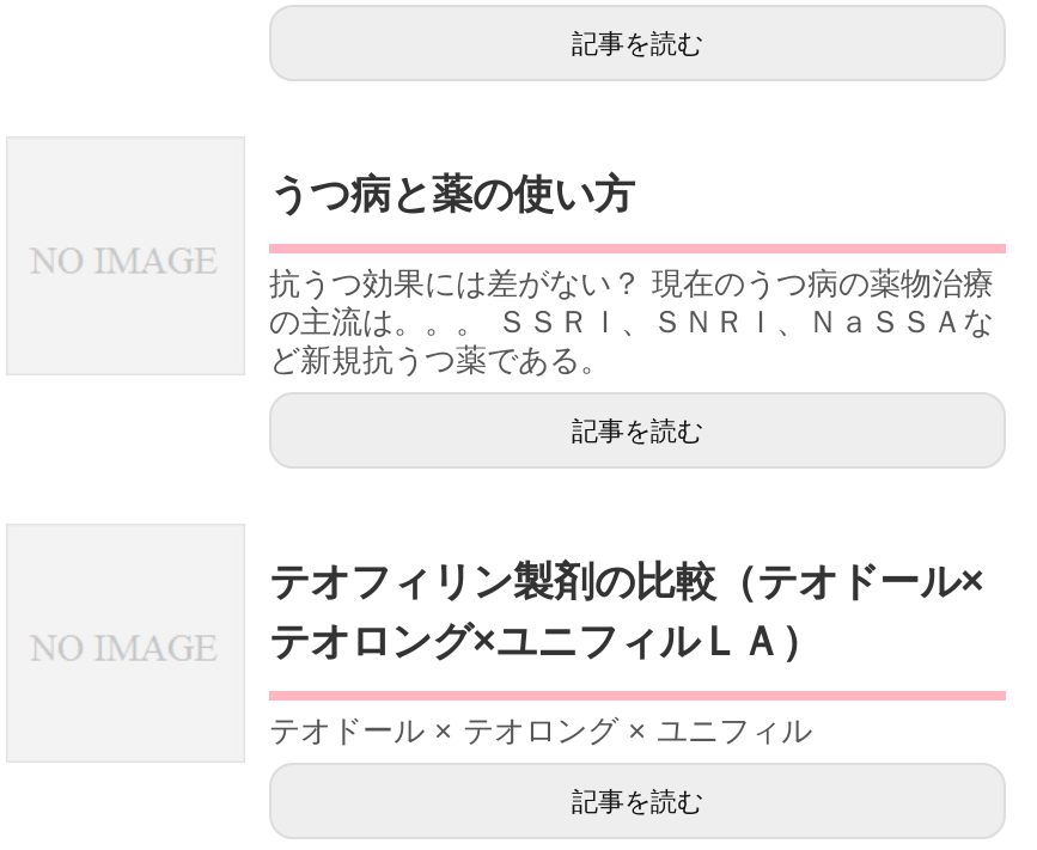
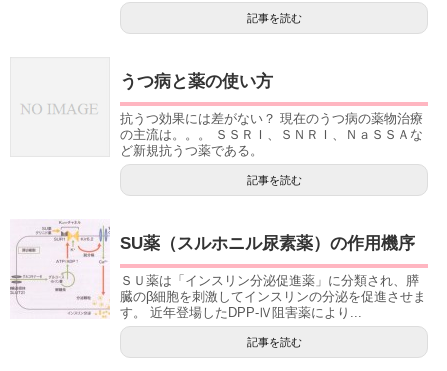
none -> [10,220,106,319] [image]
[269,559,984,665] テオフィリン製剤の比較（テオドール× | テオロング×ユニフィルＬＡ） -> [120,234,415,253] SU薬（スルホニル尿素薬）の作用機序
[269,713,812,748] テオドール × テオロング × ユニフィル -> [120,273,426,320] ＳＵ薬は「インスリン分泌促進薬」に分類され、膵 | 臓のβ細胞を刺激してインスリンの分泌を促進させま | す。 近年登場したDPP-Ⅳ阻害薬により...

